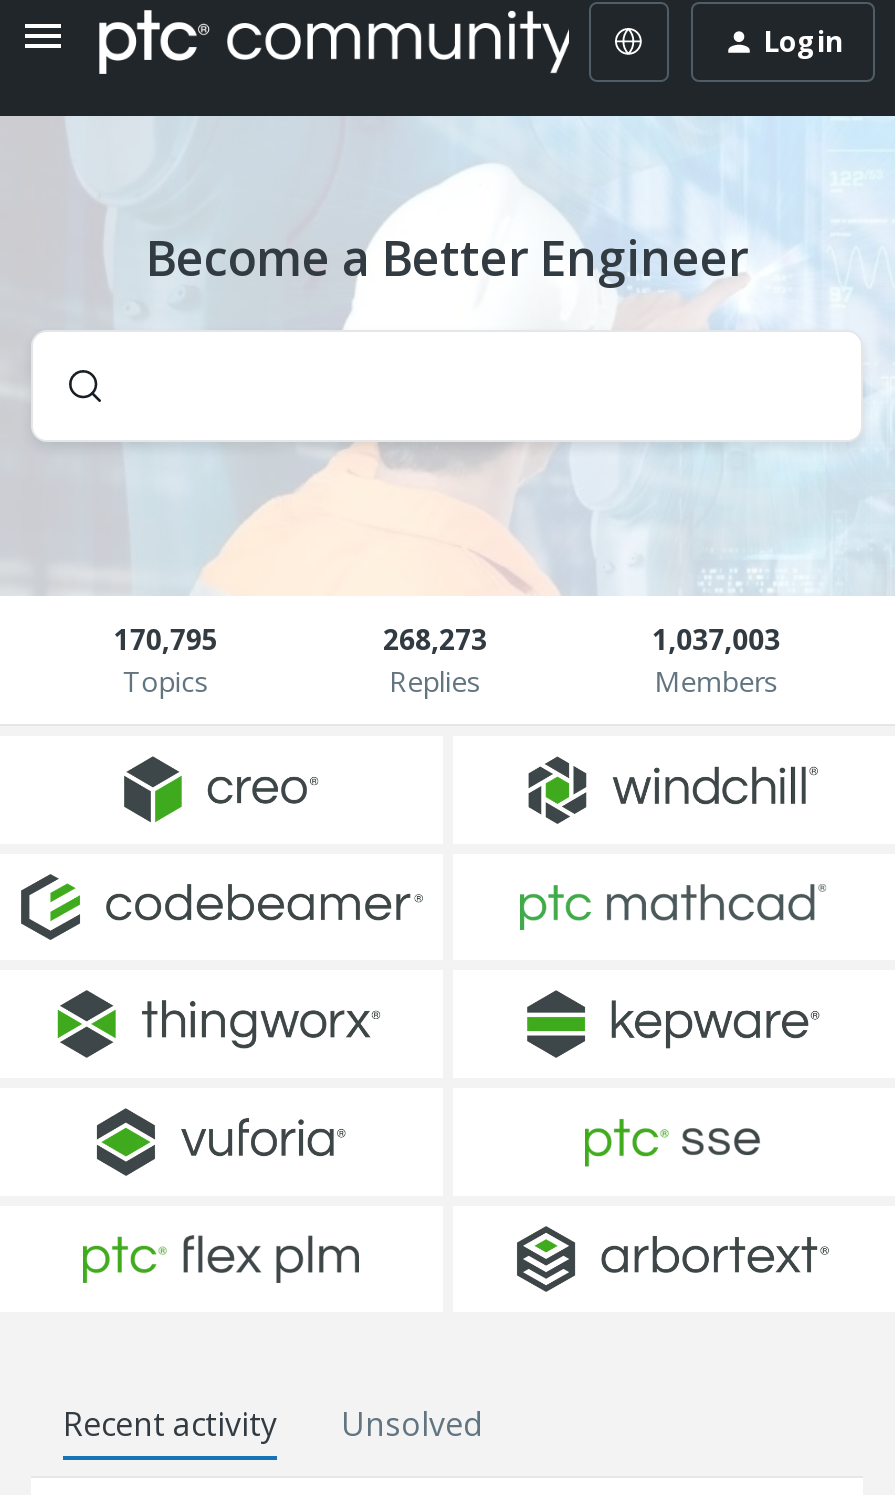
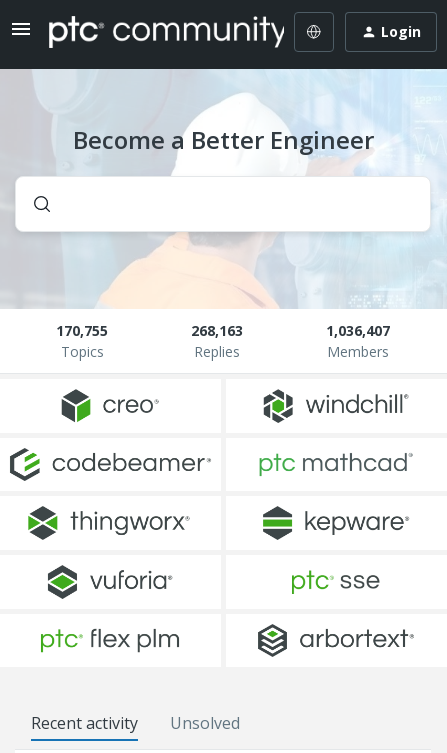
[114,620,218,658] 170,795 -> [56,321,108,340] 170,755
[383,620,487,658] 268,273 -> [191,321,243,340] 268,163
[652,620,780,658] 1,037,003 -> [326,321,390,340] 1,036,407

